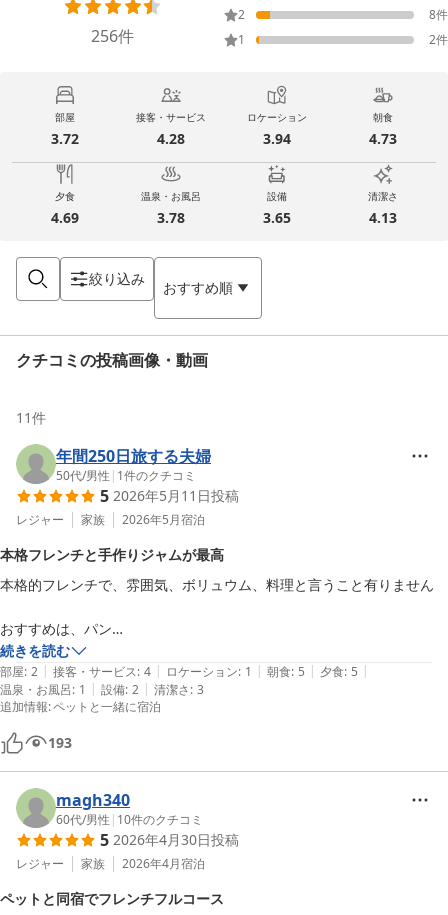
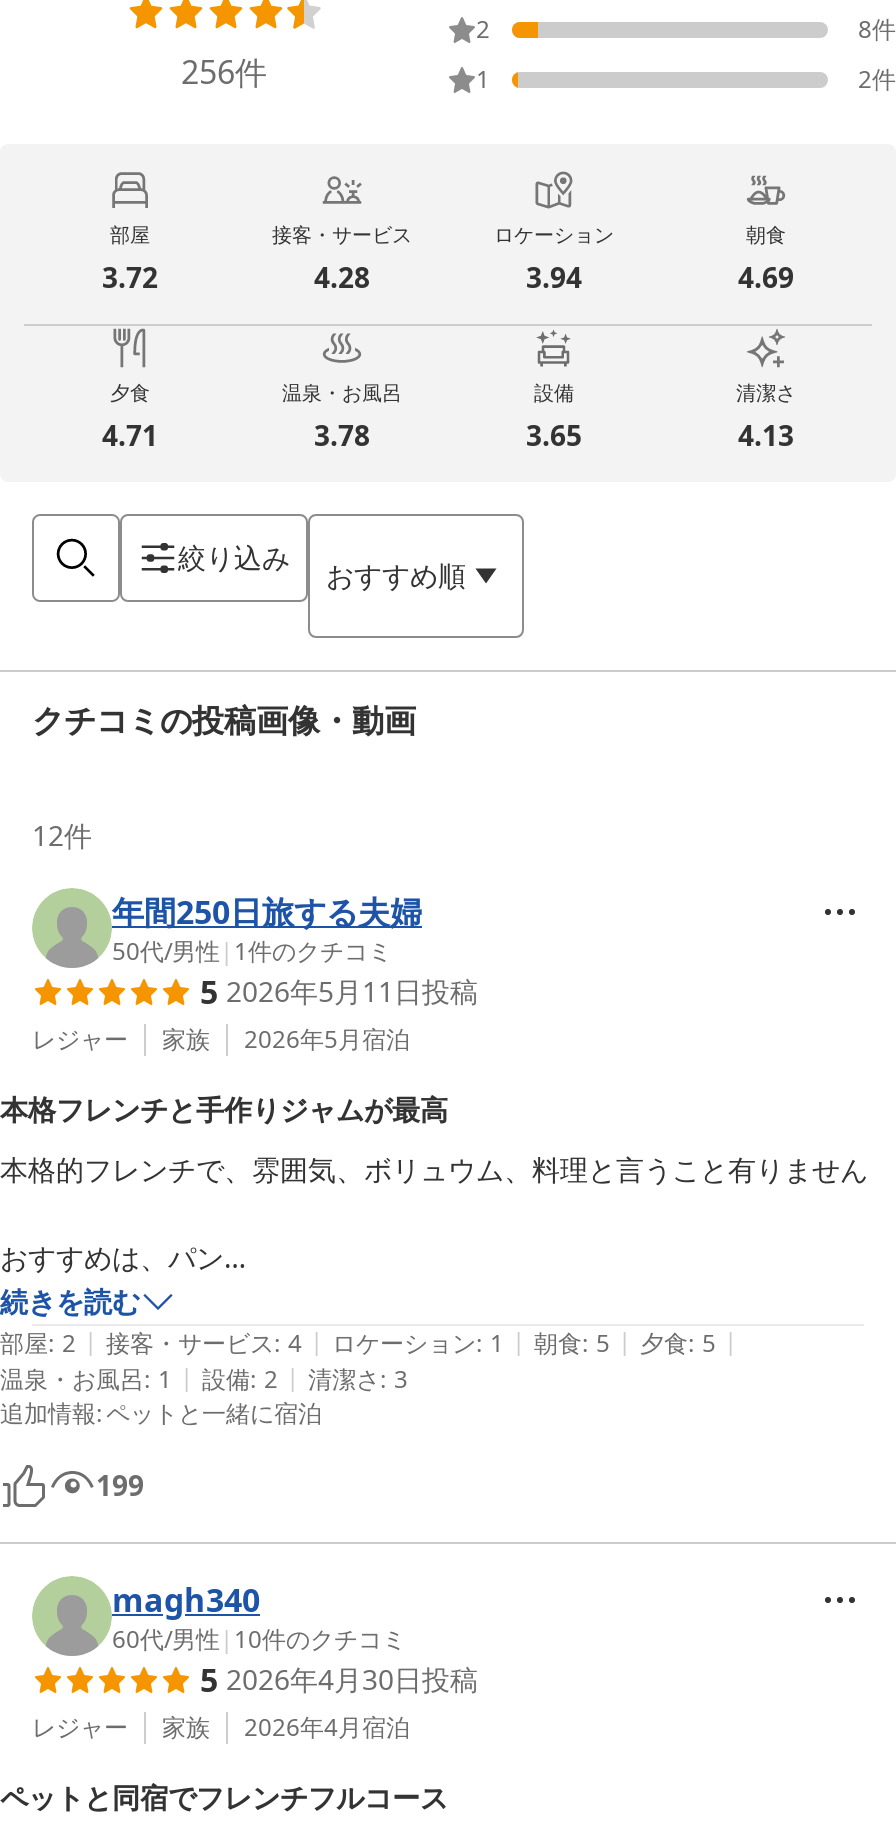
[369,129,397,148] 4.73 -> [738,258,794,296] 4.69
[51,208,79,227] 4.69 -> [102,416,158,454] 4.71
[16,408,46,427] 11件 -> [32,816,92,854] 12件
[48,733,72,752] 193 -> [96,1466,144,1504] 199

